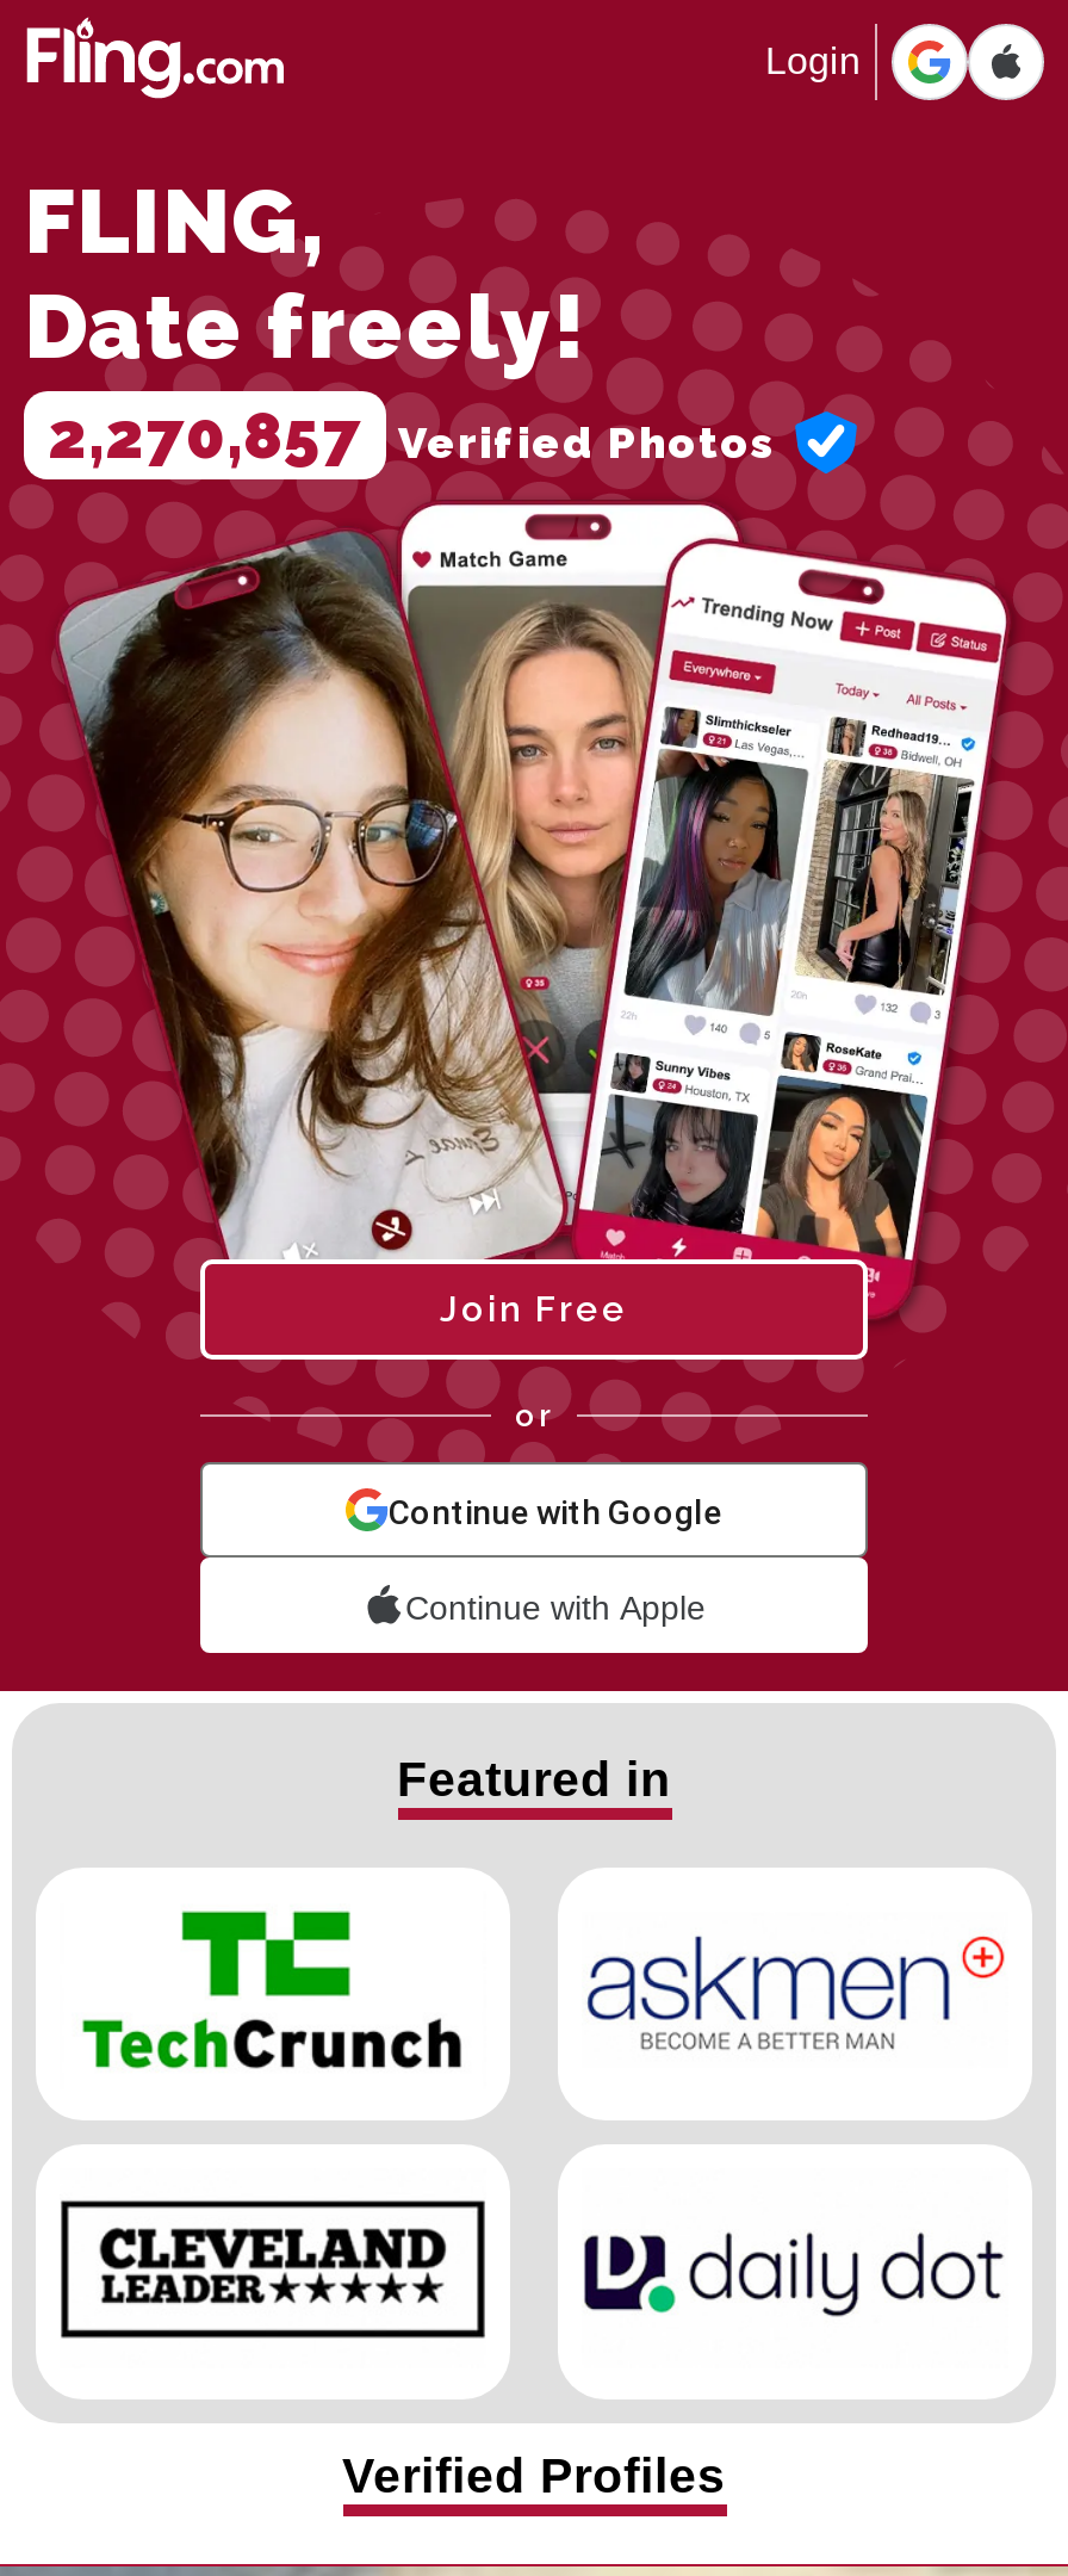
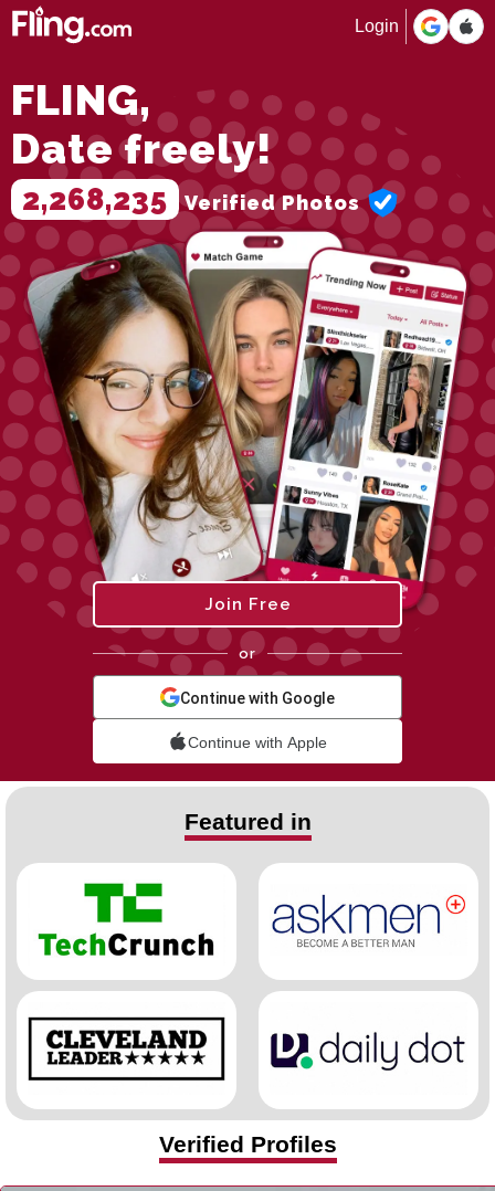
[48,398,789,472] 2,270,857 Verified Photos -> [22,182,366,217] 2,268,235 Verified Photos

